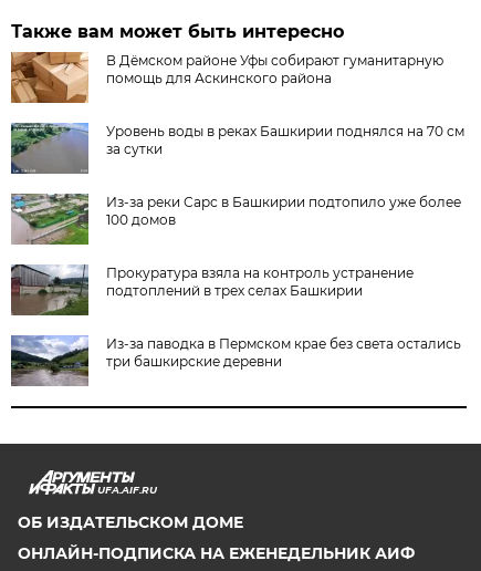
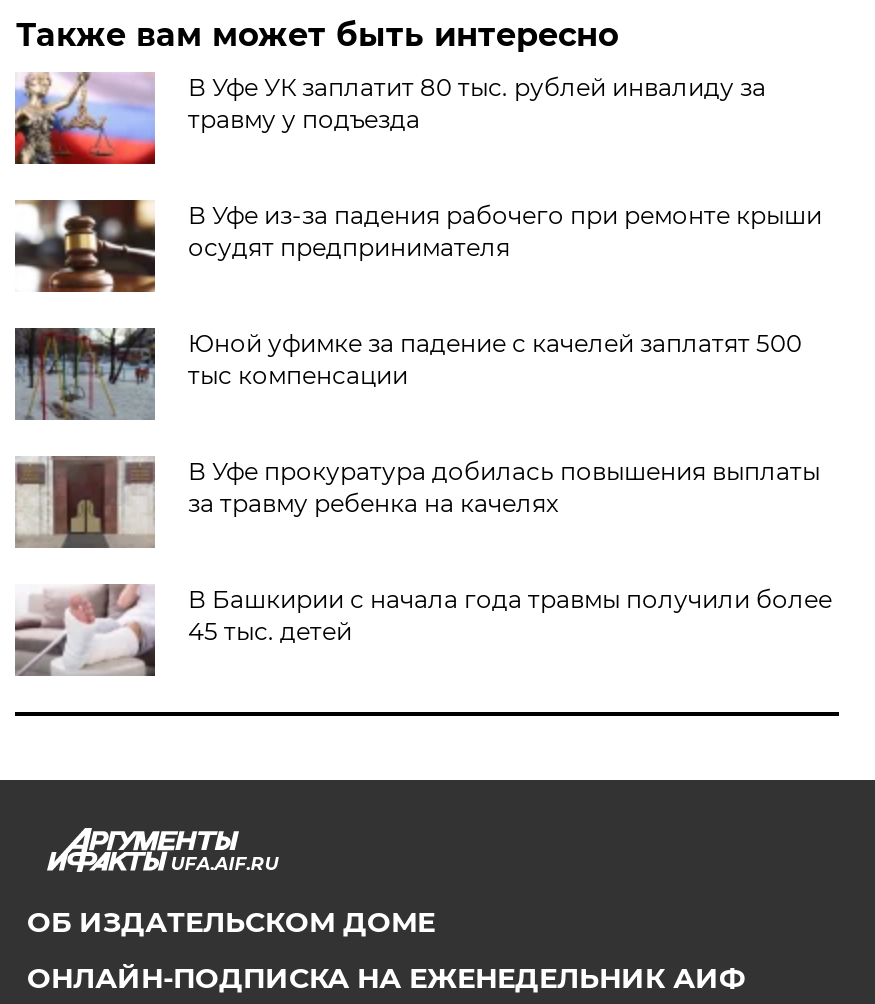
[10,51,444,104] [image] | В Дёмском районе Уфы собирают гуманитарную | помощь для Аскинского района -> [13,71,766,166] [image] | В Уфе УК заплатит 80 тыс. рублей инвалиду за | травму у подъезда
[10,122,465,175] [image] | Уровень воды в реках Башкирии поднялся на 70 см | за сутки -> [15,198,822,294] [image] | В Уфе из-за падения рабочего при ремонте крыши | осудят предпринимателя
[10,193,462,246] [image] | Из-за реки Сарс в Башкирии подтопило уже более | 100 домов -> [15,327,802,422] [image] | Юной уфимке за падение с качелей заплатят 500 | тыс компенсации
[11,263,414,315] [image] | Прокуратура взяла на контроль устранение | подтоплений в трех селах Башкирии -> [15,454,820,548] [image] | В Уфе прокуратура добилась повышения выплаты | за травму ребенка на качелях
[10,334,462,386] [image] | Из-за паводка в Пермском крае без света остались | три башкирские деревни -> [13,582,832,676] [image] | В Башкирии с начала года травмы получили более | 45 тыс. детей

